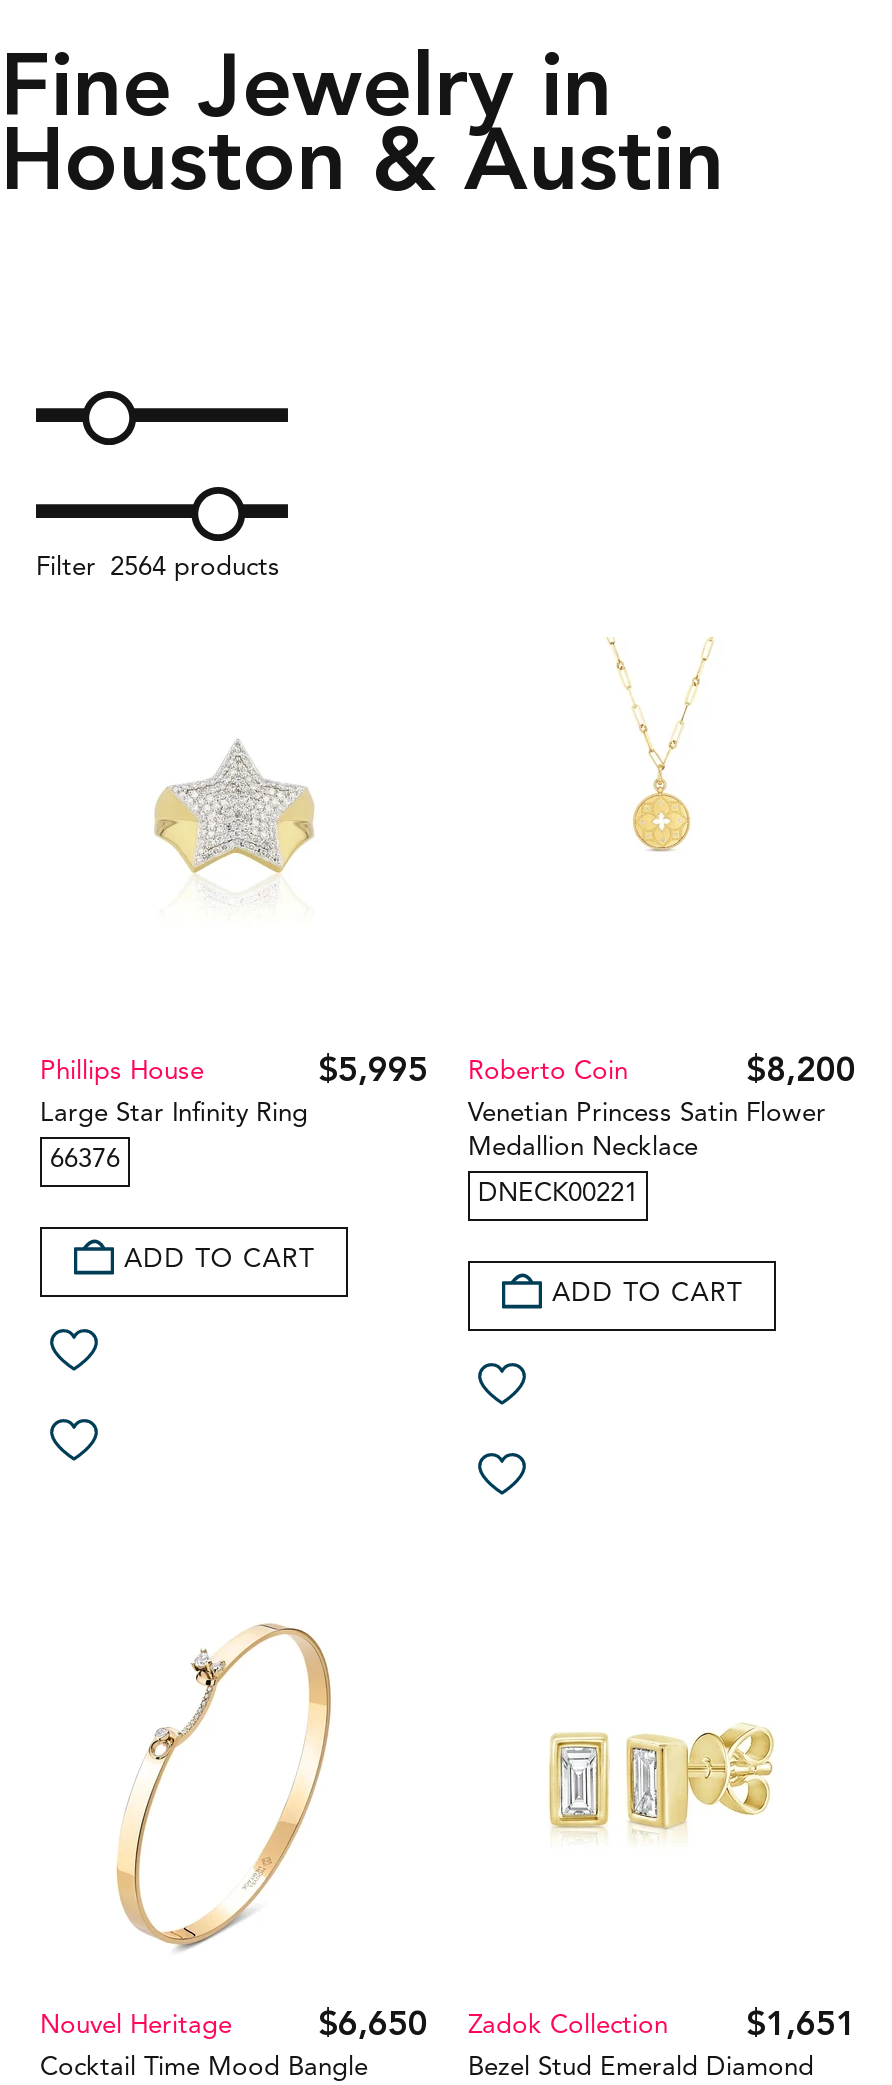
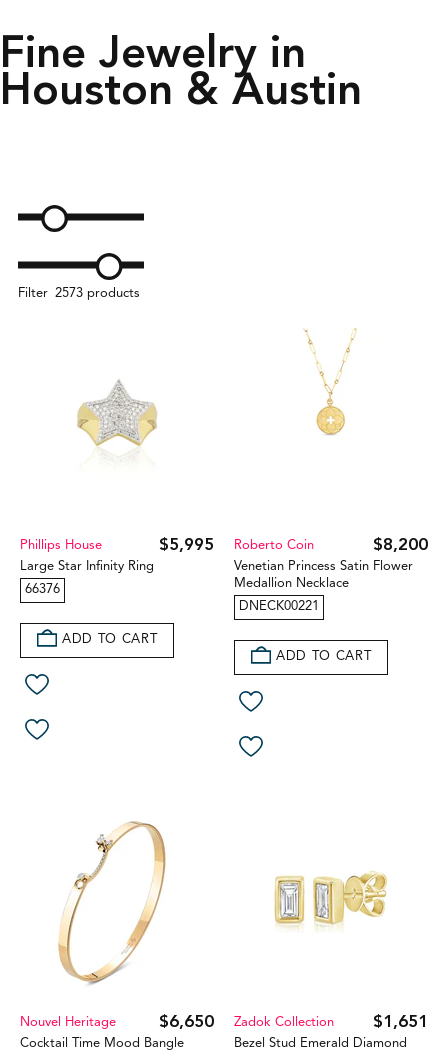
[36,554,280,580] Filter 2564 products -> [18,287,140,300] Filter 2573 products

